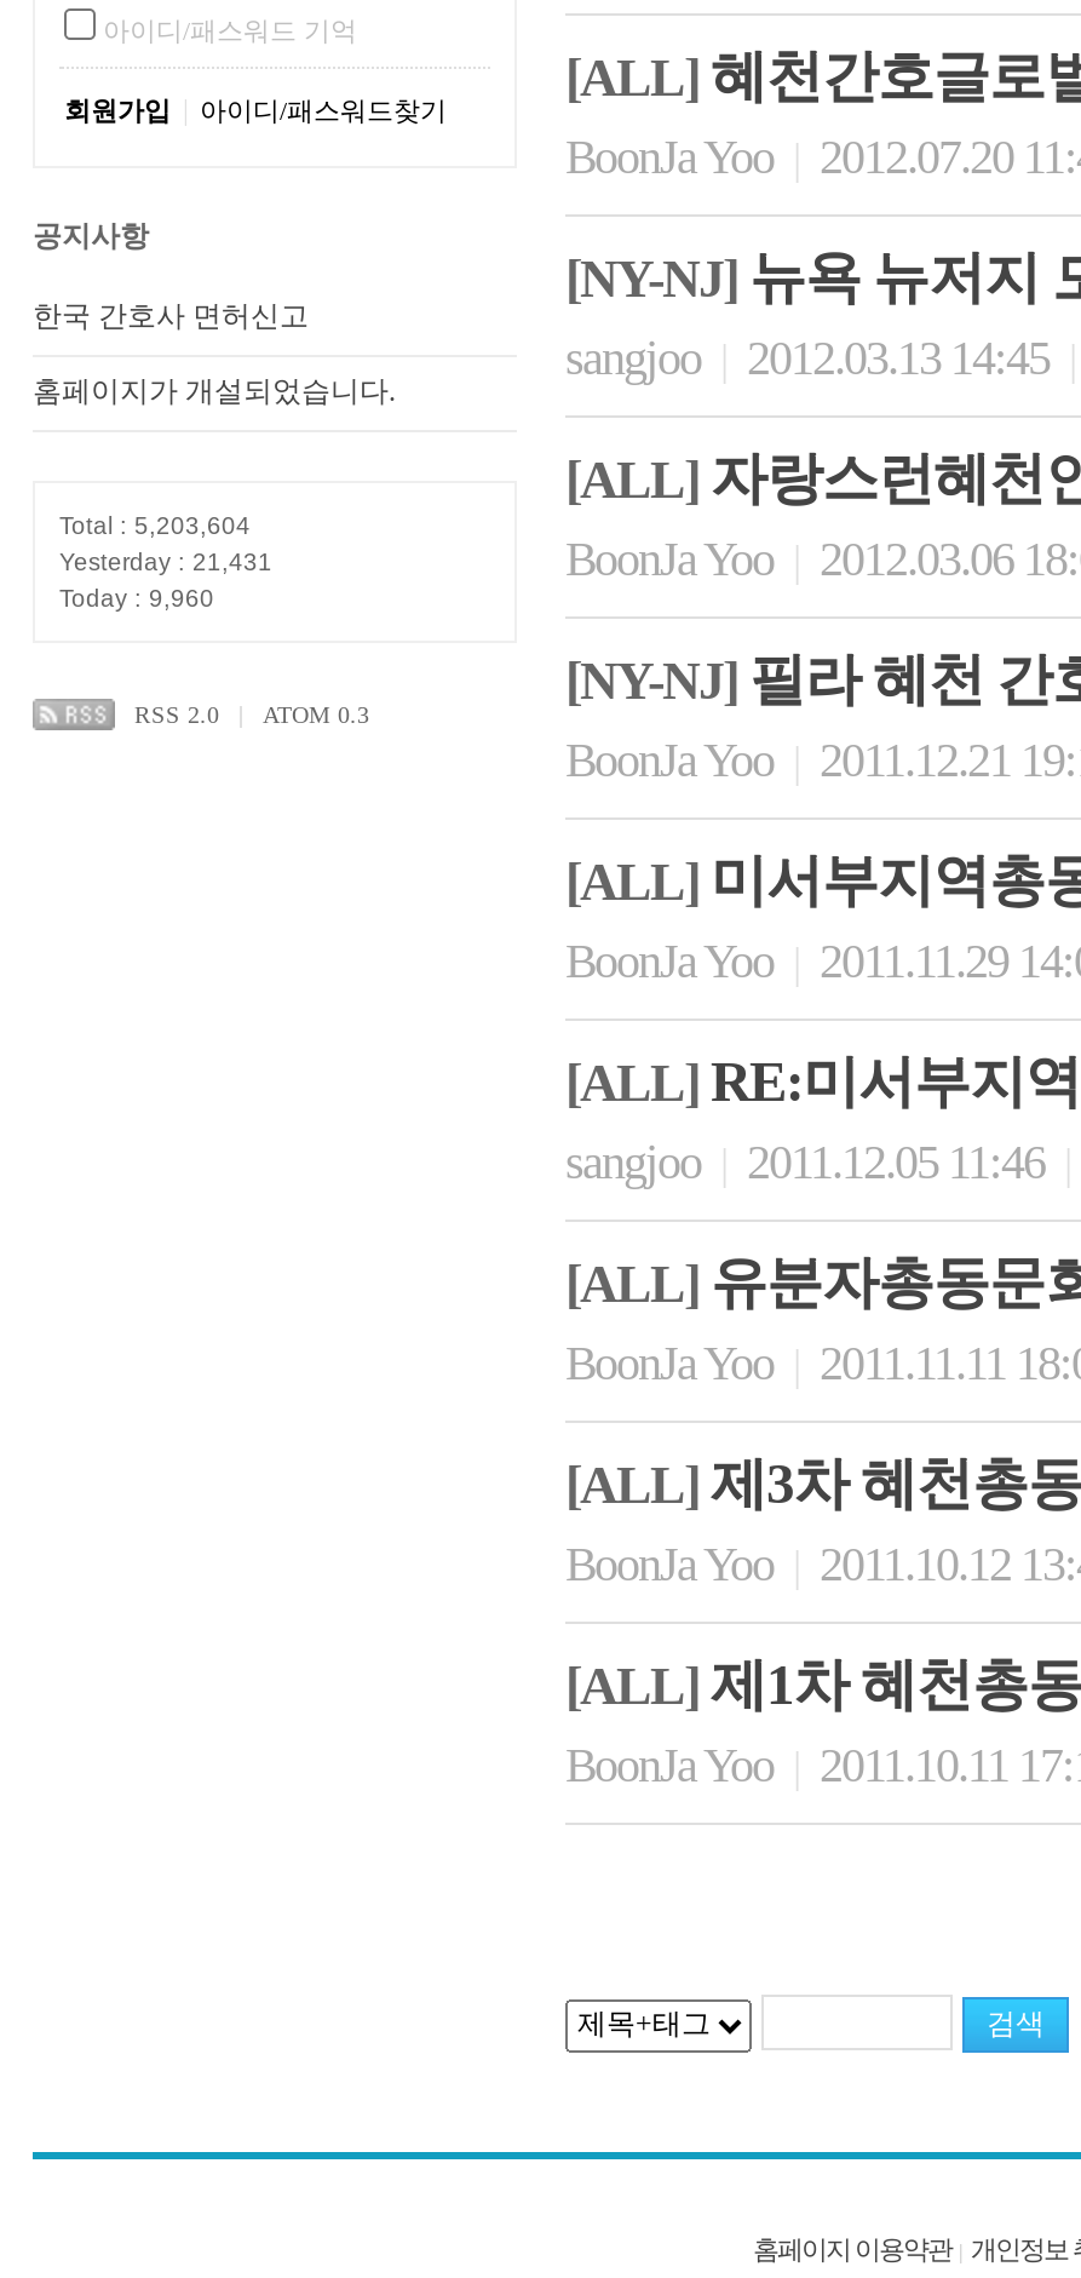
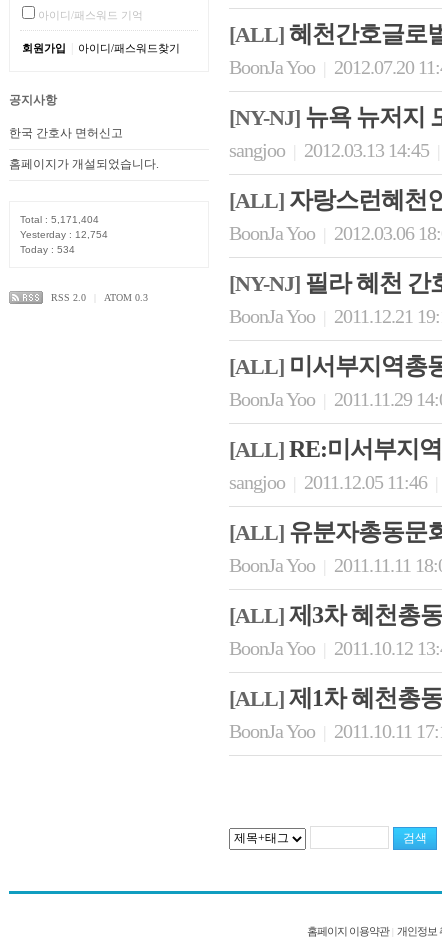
[59,512,251,539] Total : 5,203,604 -> [20,214,99,225] Total : 5,171,404
[59,549,272,575] Yesterday : 21,431 -> [20,229,108,240] Yesterday : 12,754
[59,585,214,612] Today : 9,960 -> [20,244,75,255] Today : 534

